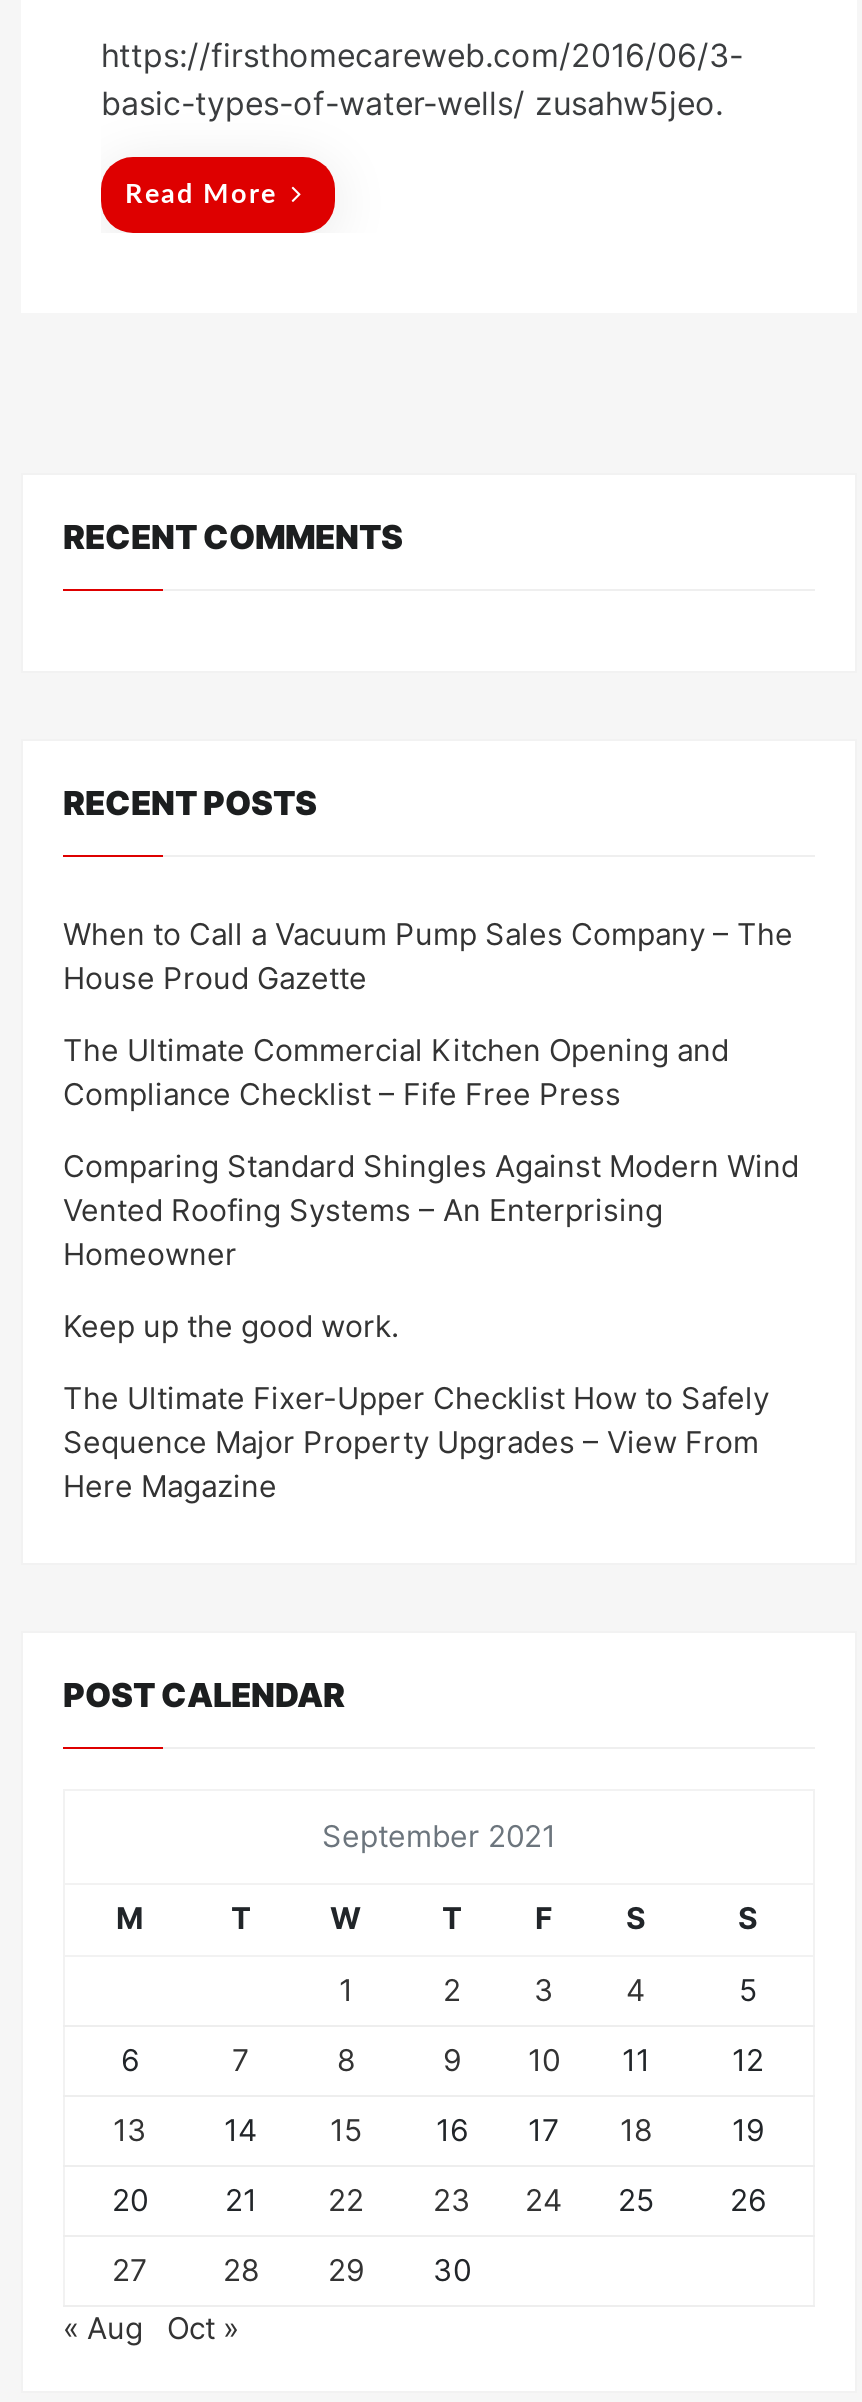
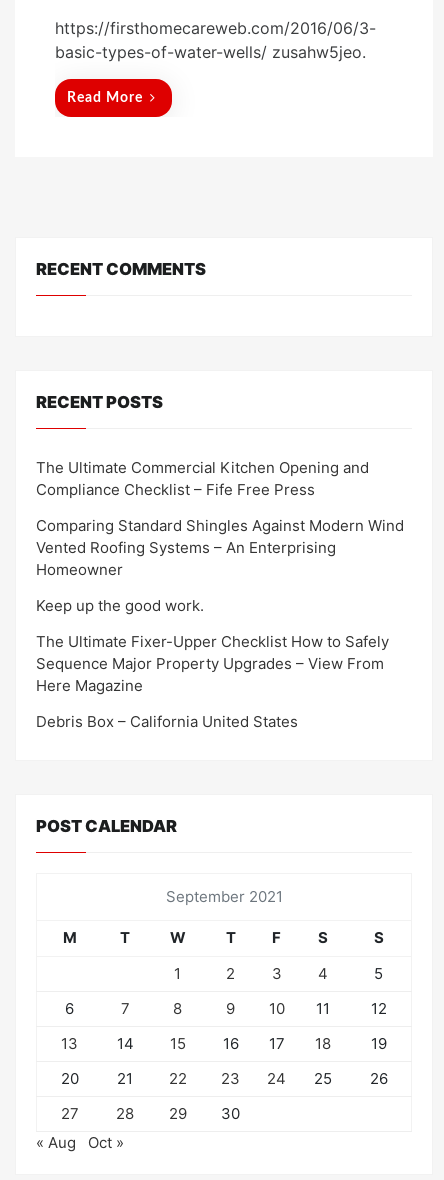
[63,914,793,996] When to Call a Vacuum Pump Sales Company – The | House Proud Gazette -> none
moved [63,1030,799,1504] -> [36,457,404,694]: The Ultimate Commercial Kitchen Opening and | Compliance Checklist – Fife Free Press | Comparing Standard Shingles Against Modern Wind | ... | Sequence Major Property Upgrades – View From | Here Magazine
none -> [36,711,298,730] Debris Box – California United States

